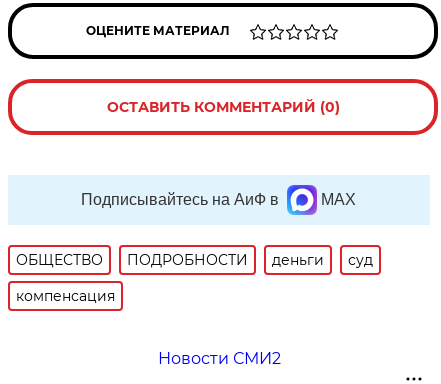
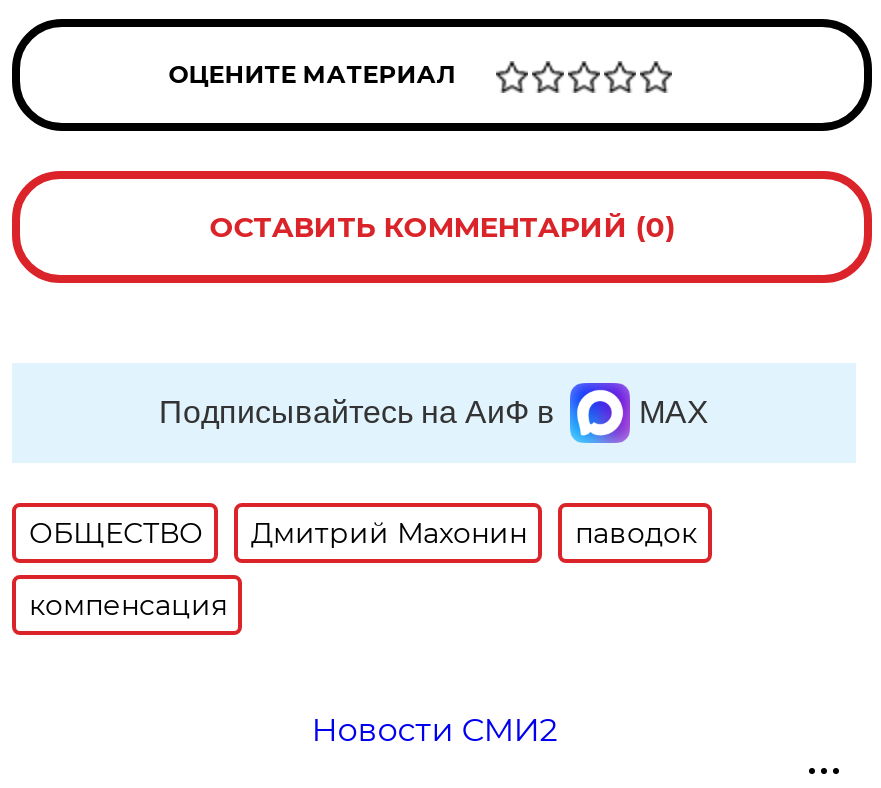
[127,251,373,269] ПОДРОБНОСТИ | деньги | суд -> [251,515,697,551] Дмитрий Махонин | паводок

